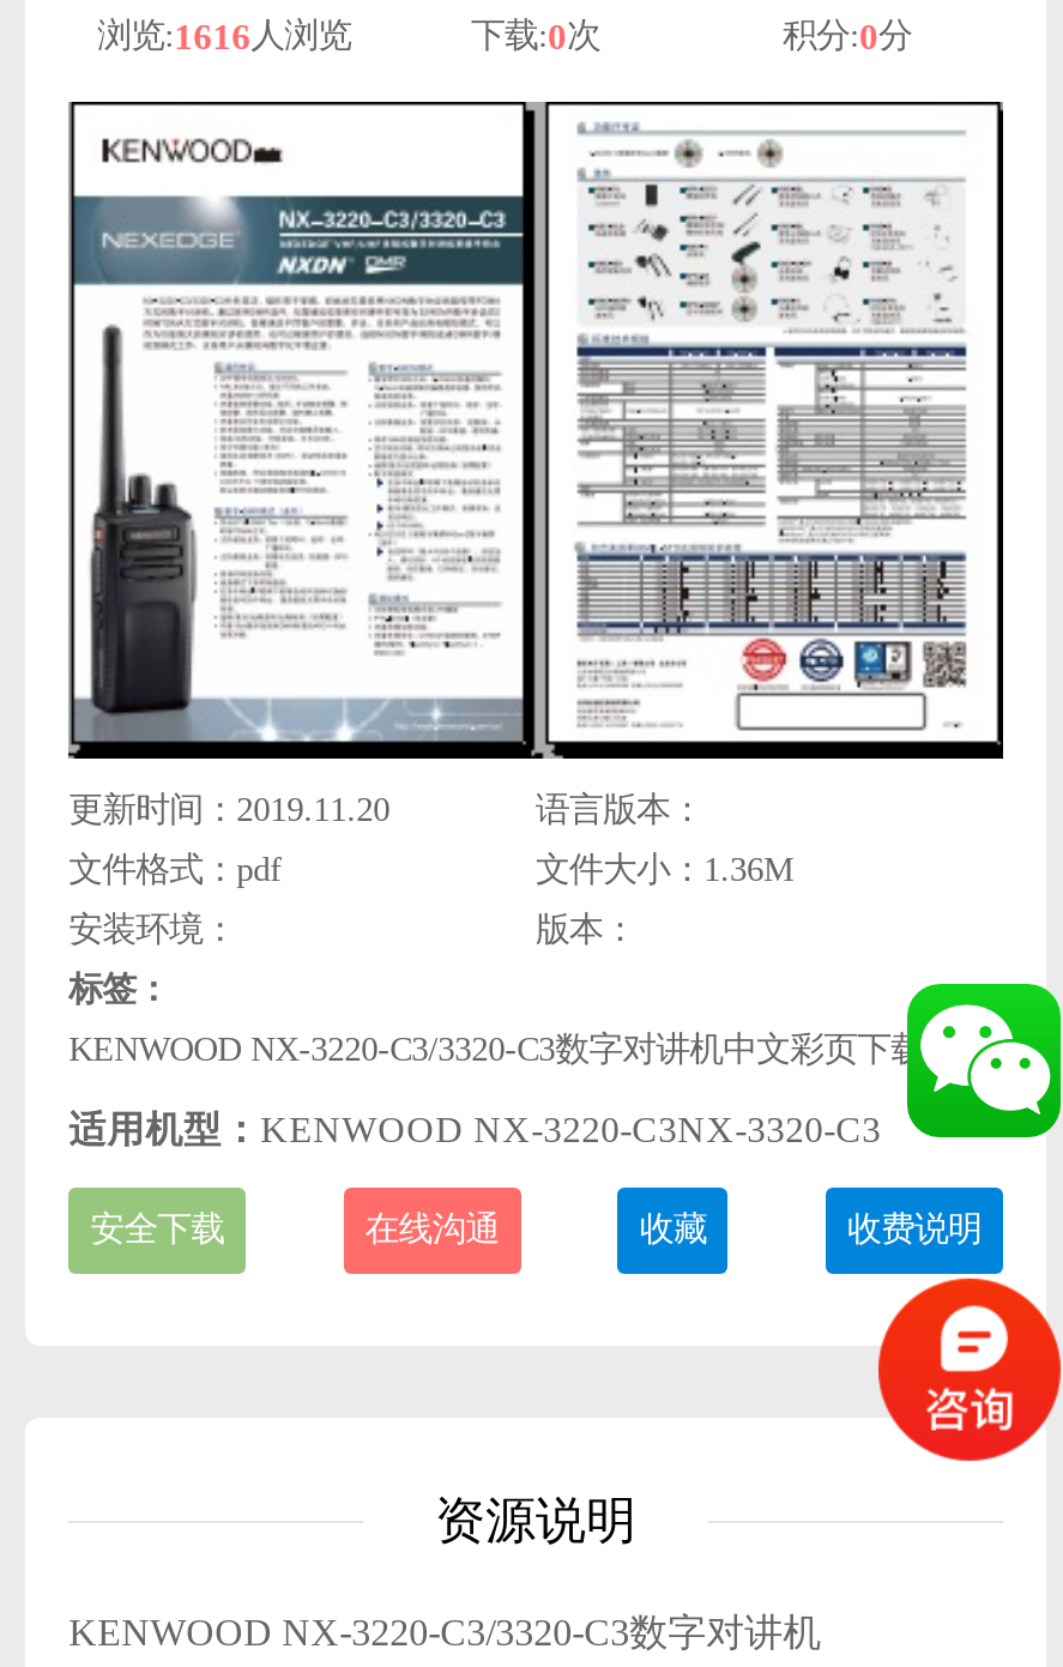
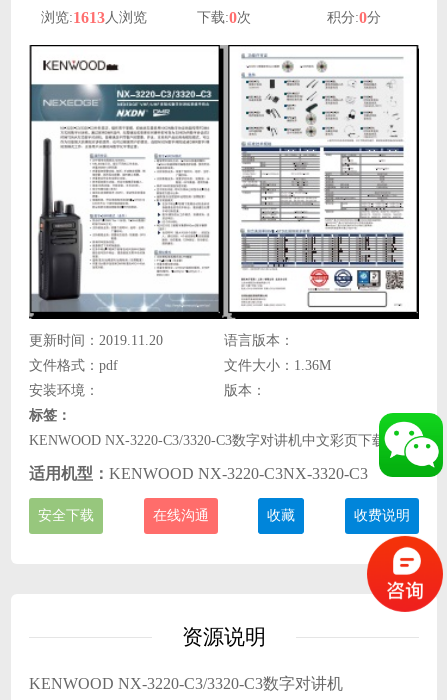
[97,15,351,56] 浏览:1616人浏览 -> [41,9,147,26] 浏览:1613人浏览

